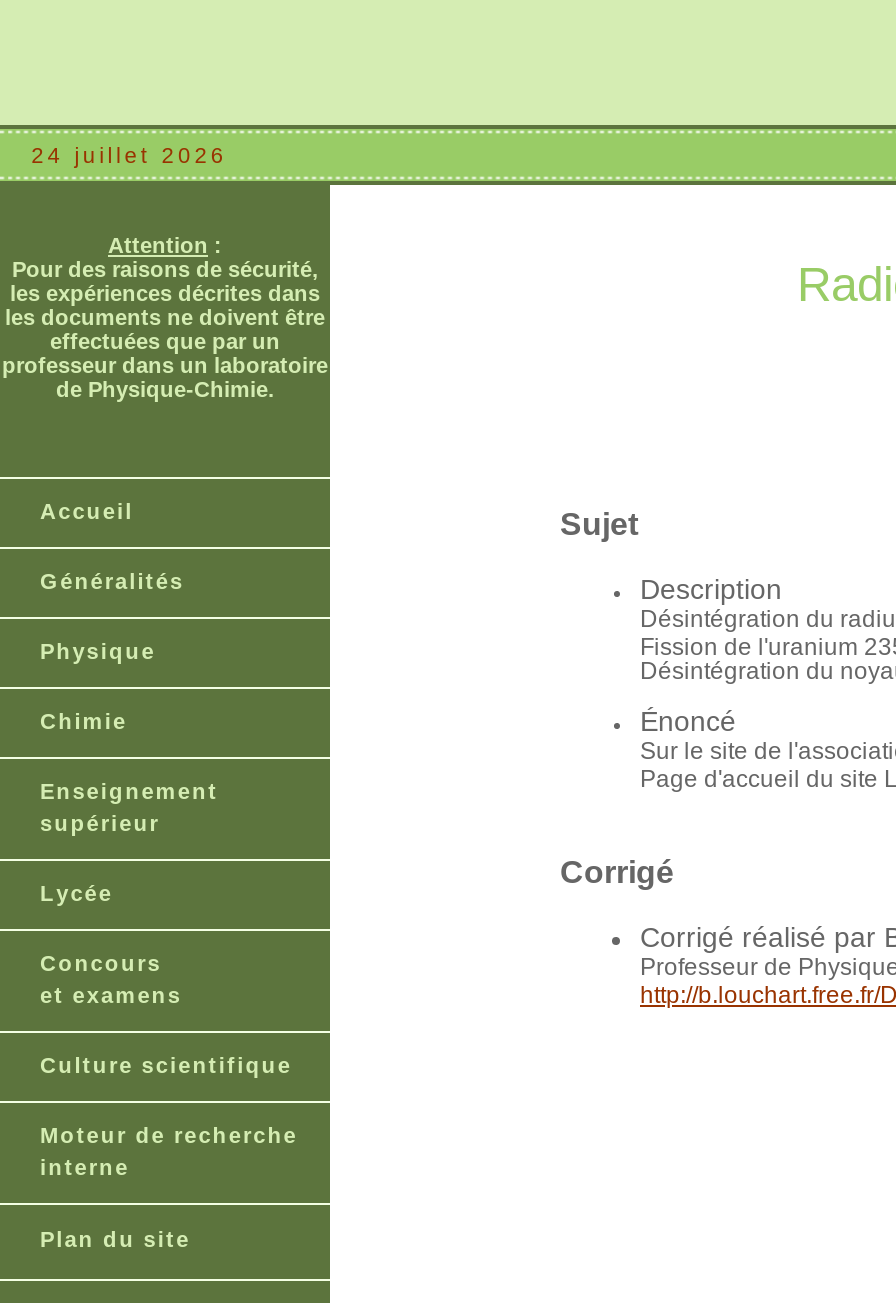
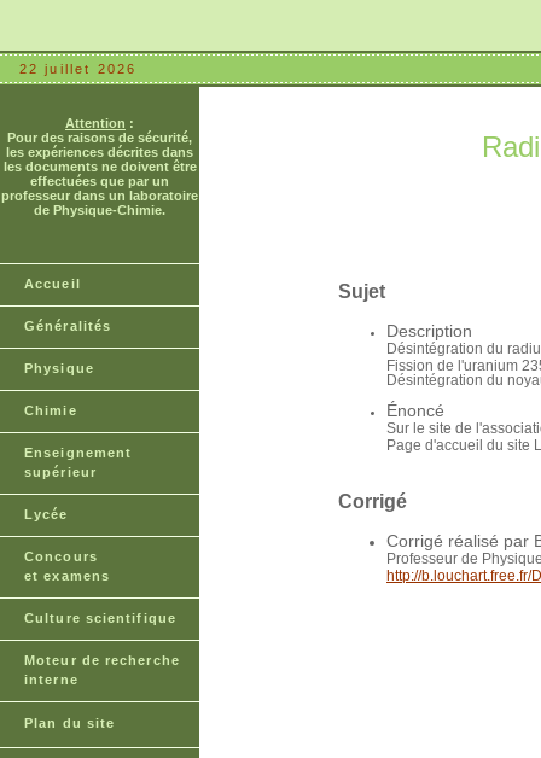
[31,143,227,167] 24 juillet 2026 -> [19,62,137,76] 22 juillet 2026

